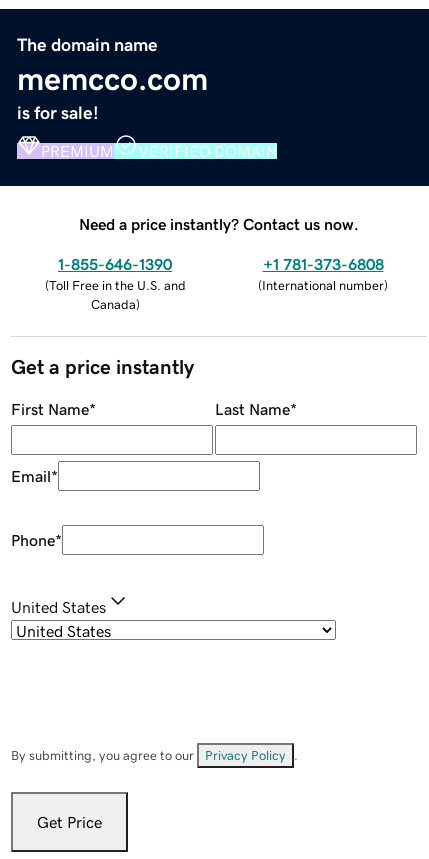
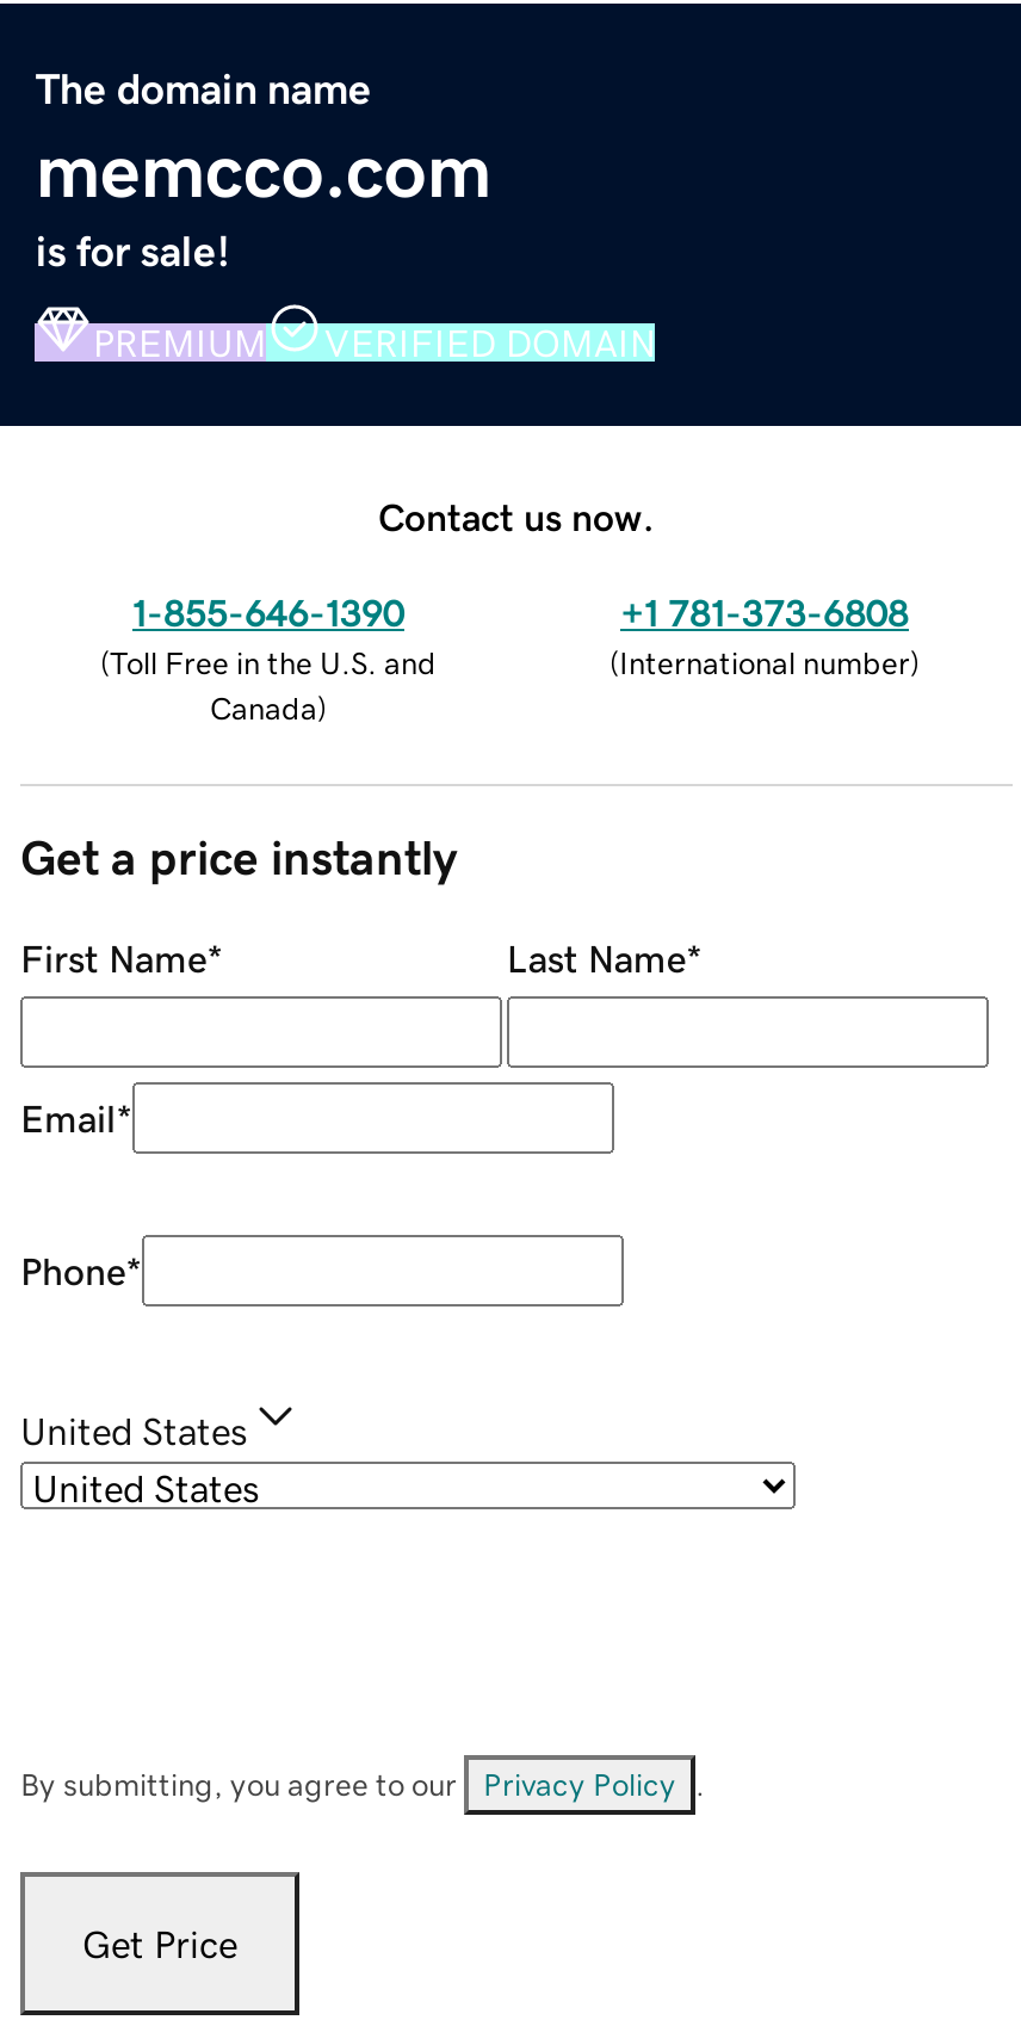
[79,216,359,232] Need a price instantly? Contact us now. -> [378,497,655,535] Contact us now.

